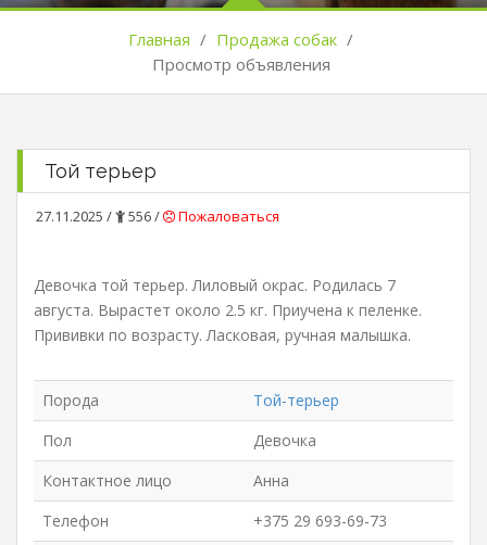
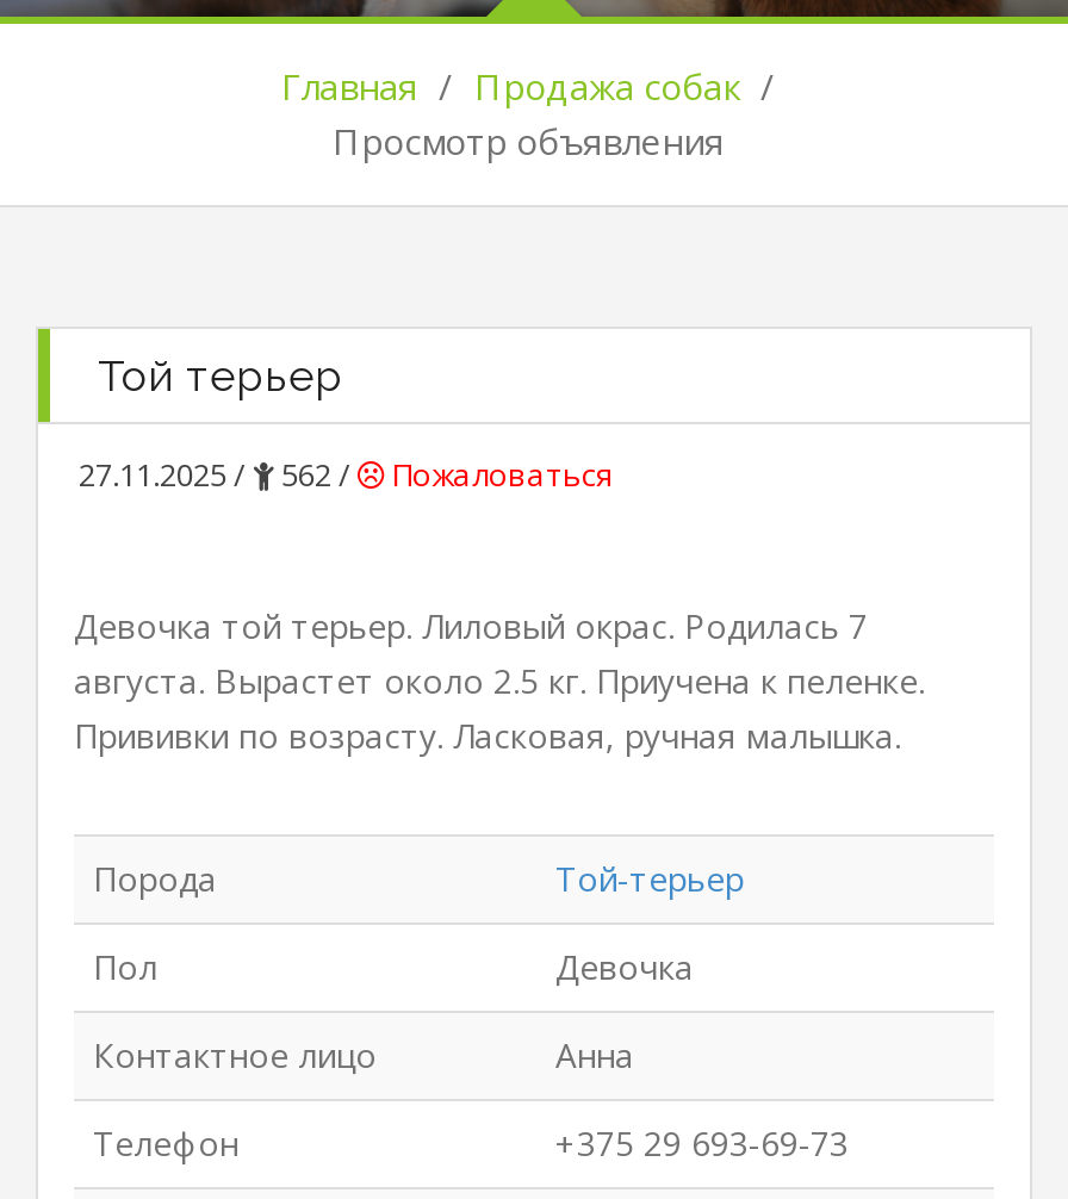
[36,206,279,226] 27.11.2025 / 556 / Пожаловаться -> [79,453,613,496] 27.11.2025 / 562 / Пожаловаться

